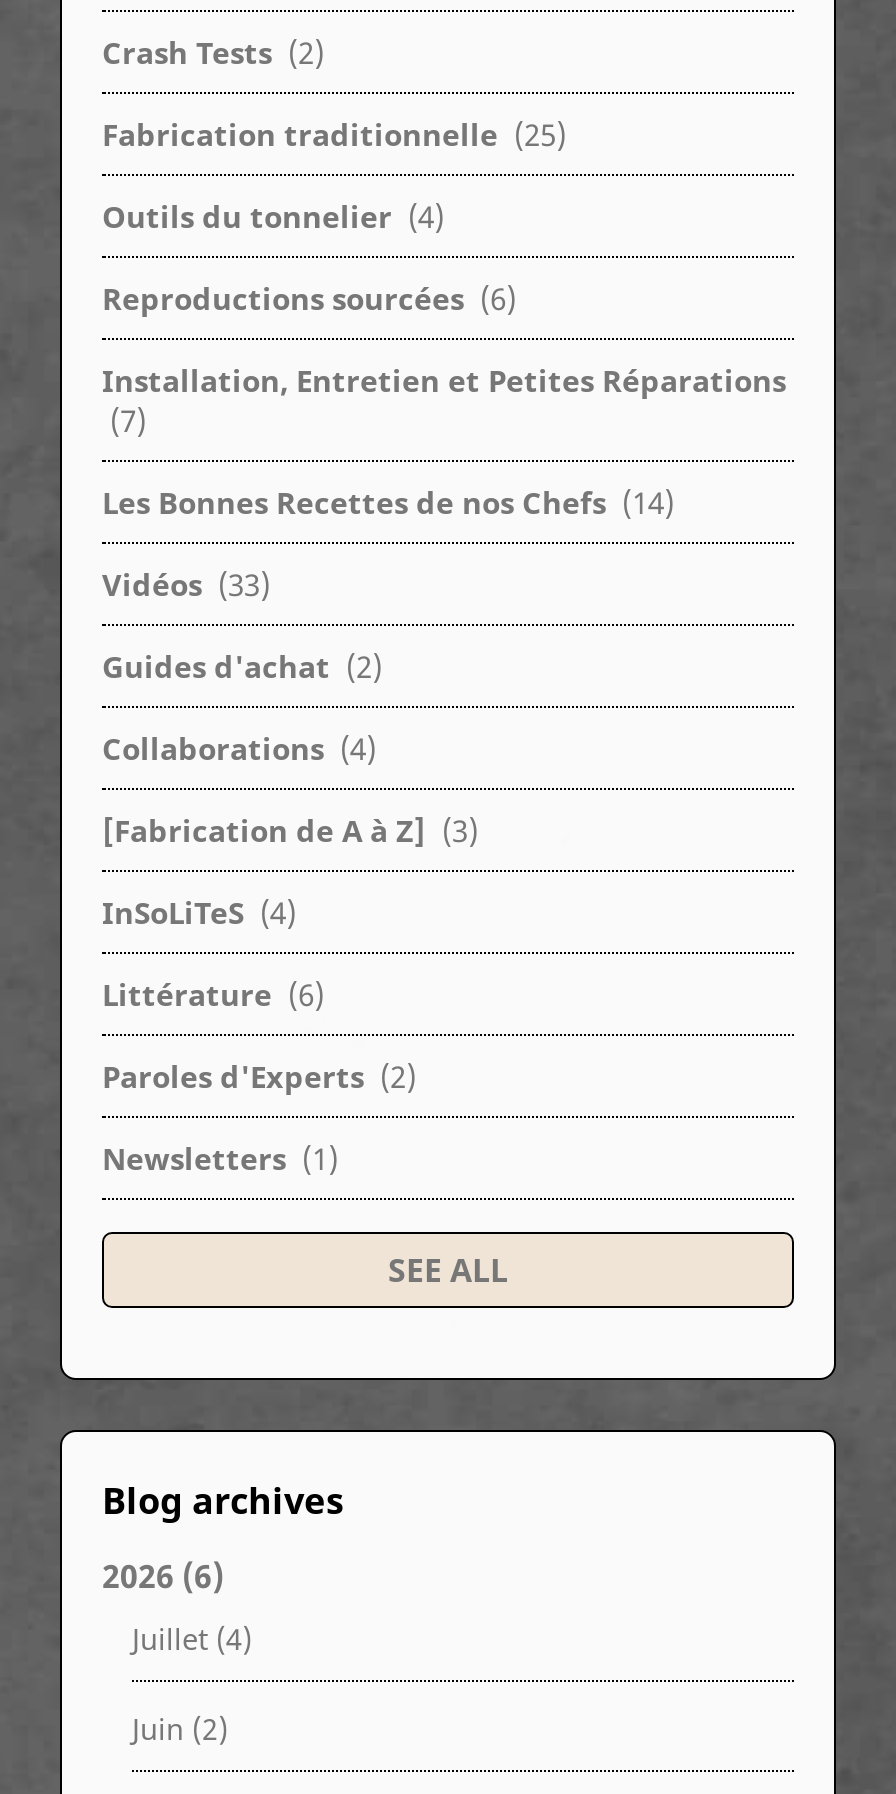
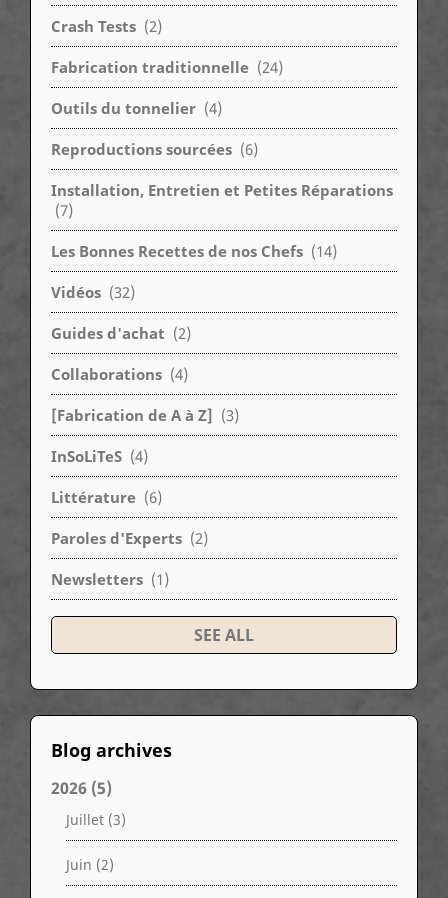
[102,115,566,155] Fabrication traditionnelle (25) -> [51,57,283,77] Fabrication traditionnelle (24)
[102,565,270,605] Vidéos (33) -> [51,282,135,302] Vidéos (32)
[102,1555,224,1599] 2026 (6) -> [51,777,112,799] 2026 (5)
[132,1621,252,1659] Juillet (4) -> [66,810,126,829] Juillet (3)

